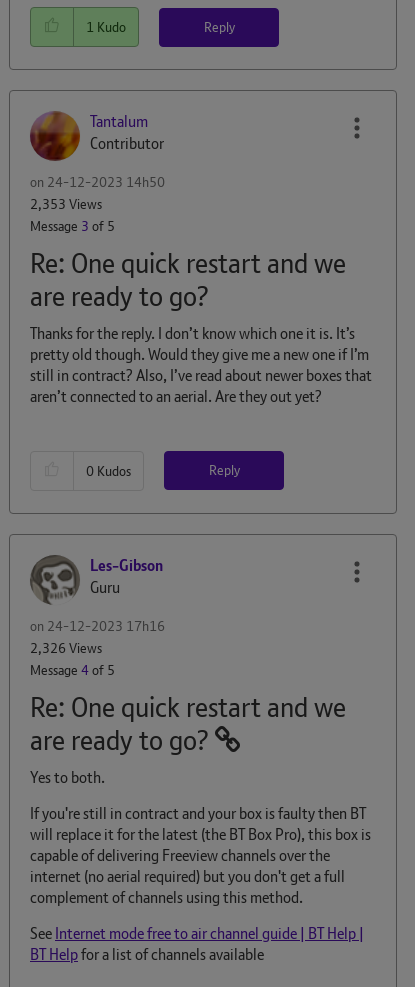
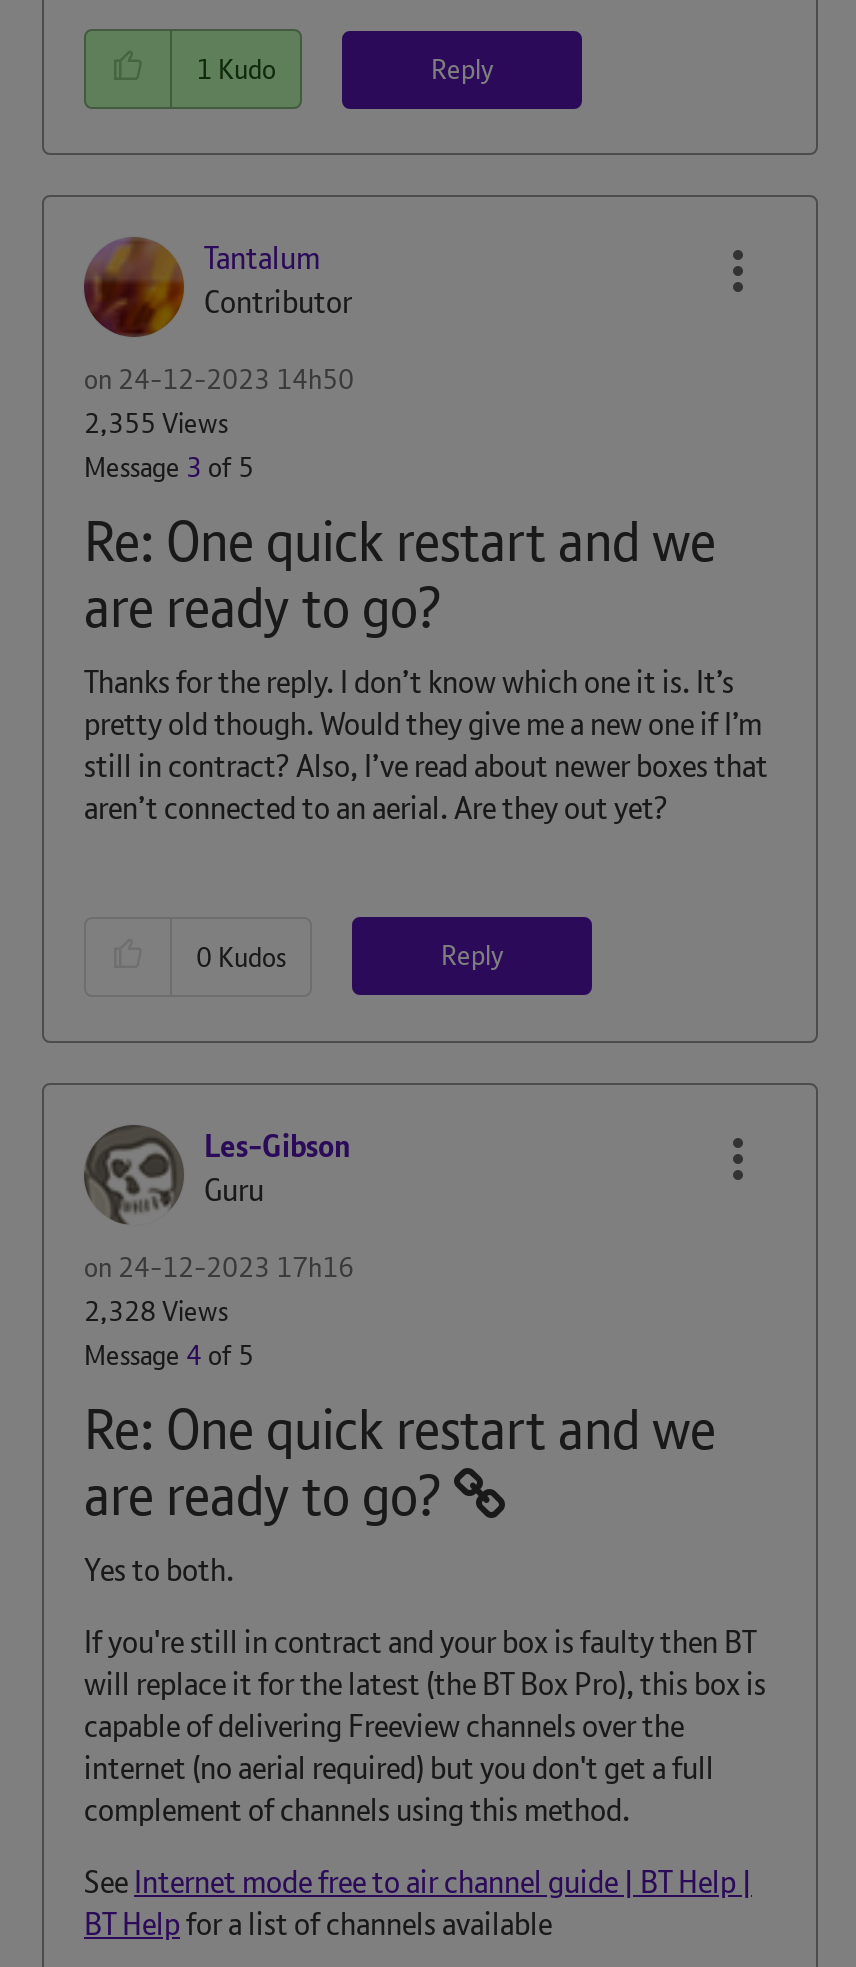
[30,195,102,213] 2,353 Views -> [84,406,228,442] 2,355 Views
[30,639,102,657] 2,326 Views -> [84,1293,228,1329] 2,328 Views

